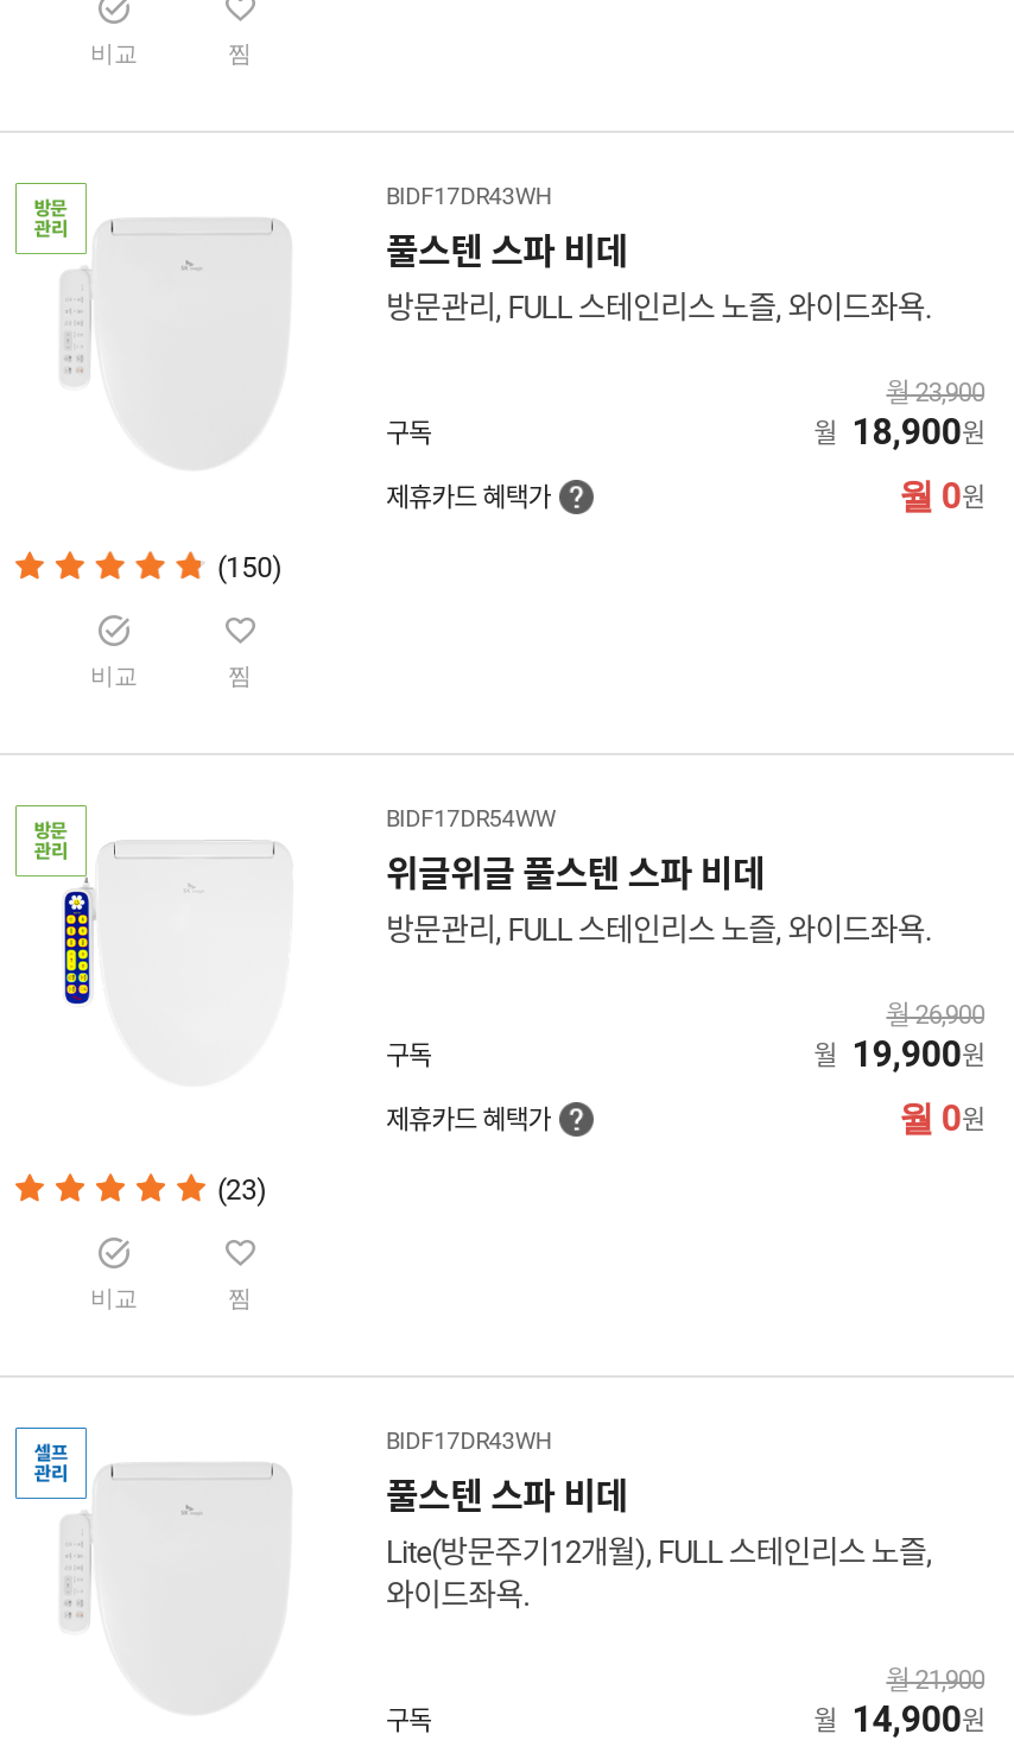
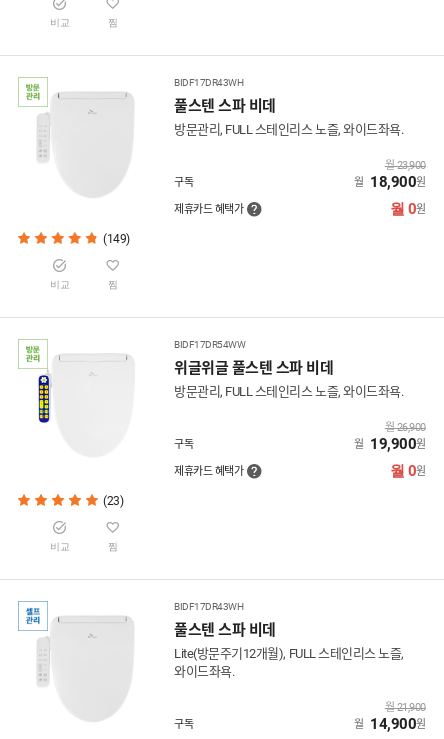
[217,551,281,584] (150) -> [103,232,130,246] (149)

